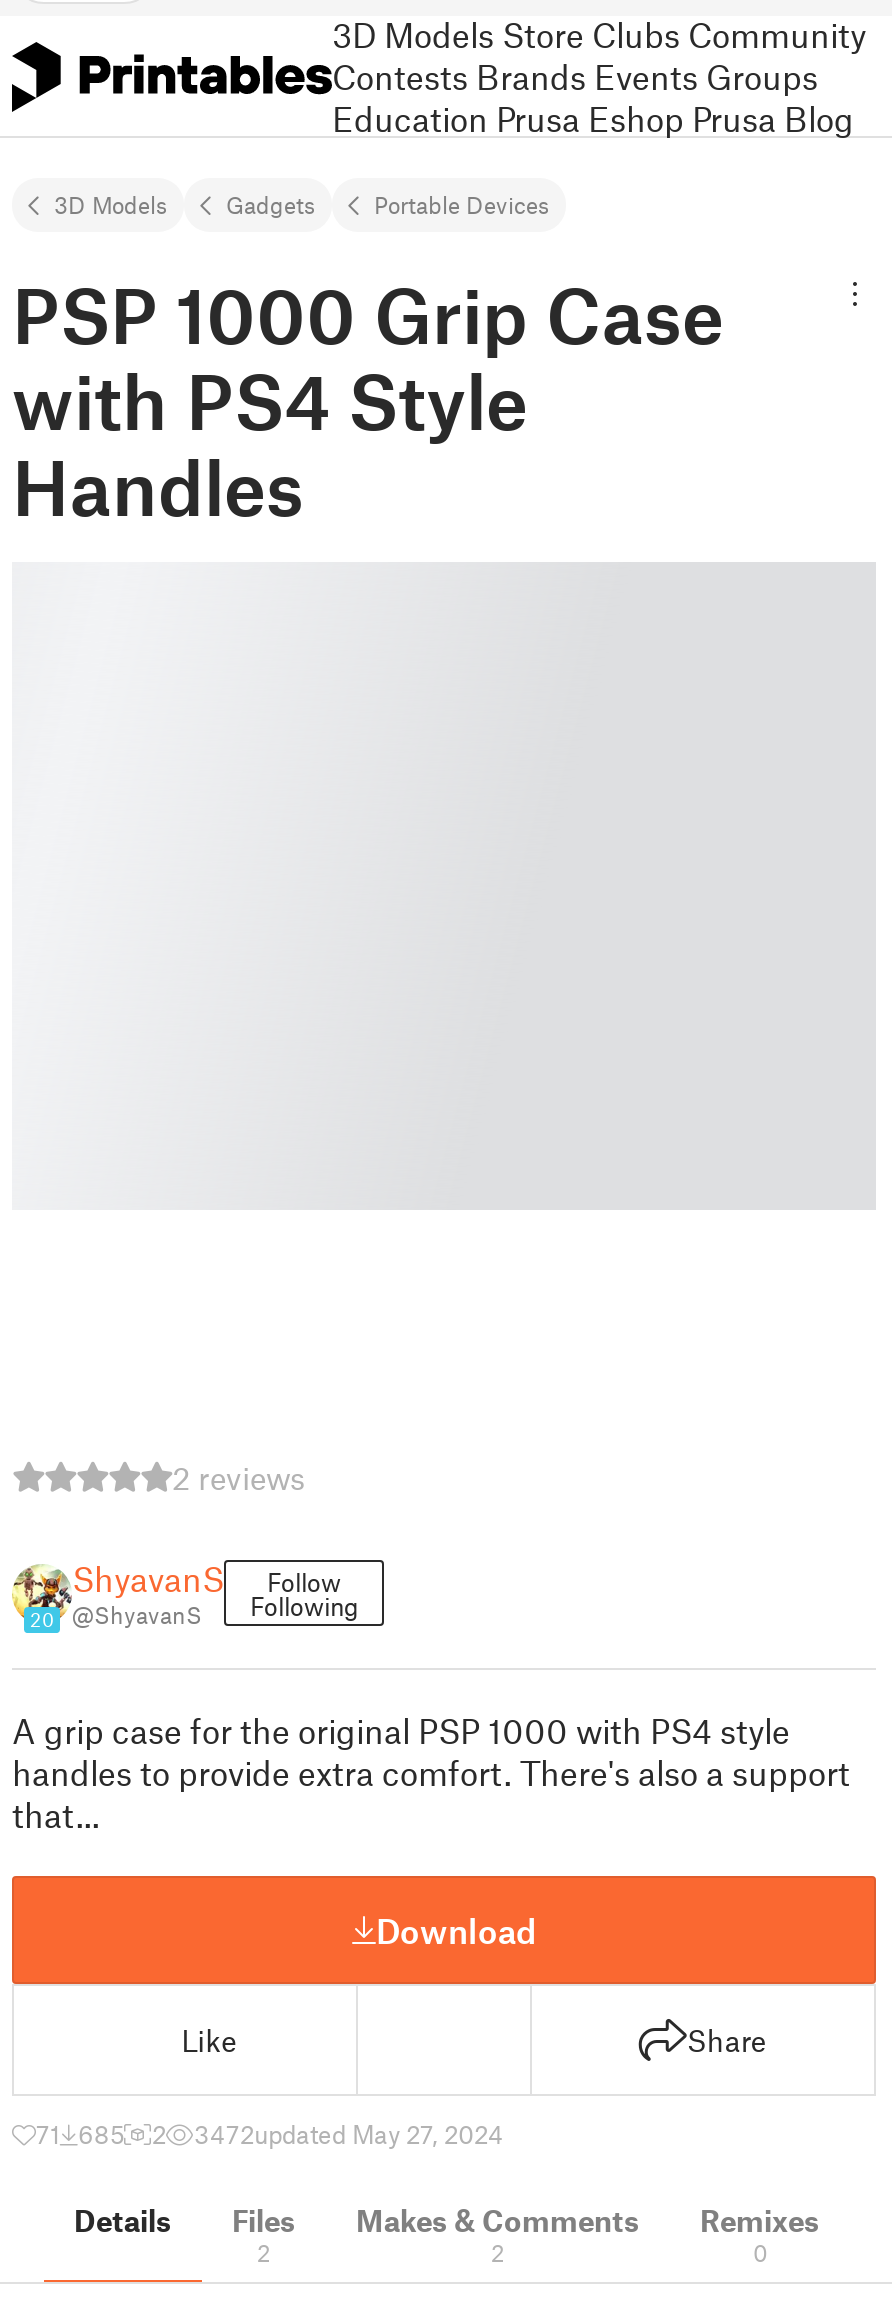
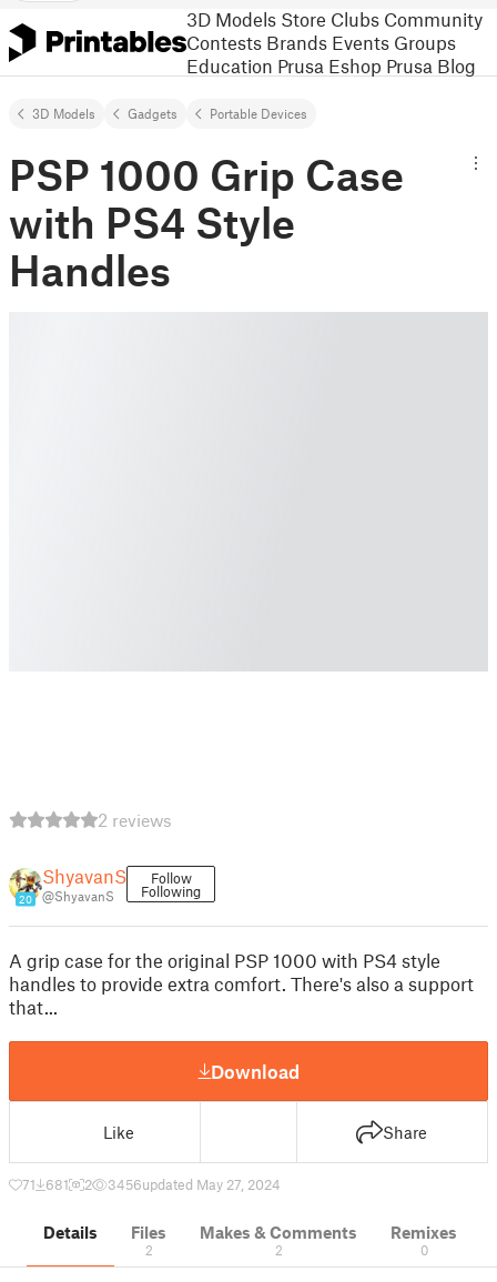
[36,2118,124,2150] 71 685 -> [22,1175,69,1193] 71 681
[194,2118,504,2150] 3472updated May 27, 2024 -> [108,1175,281,1193] 3456updated May 27, 2024

